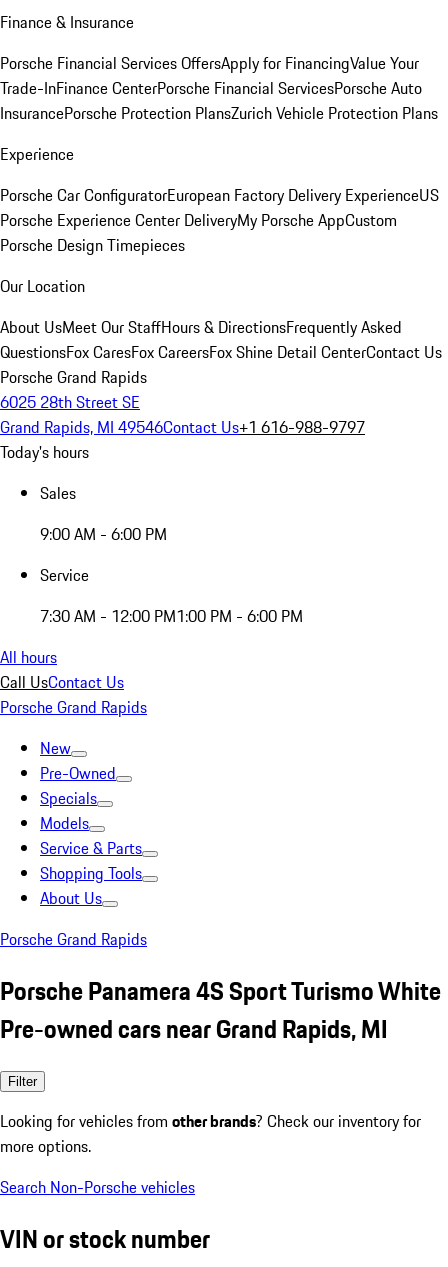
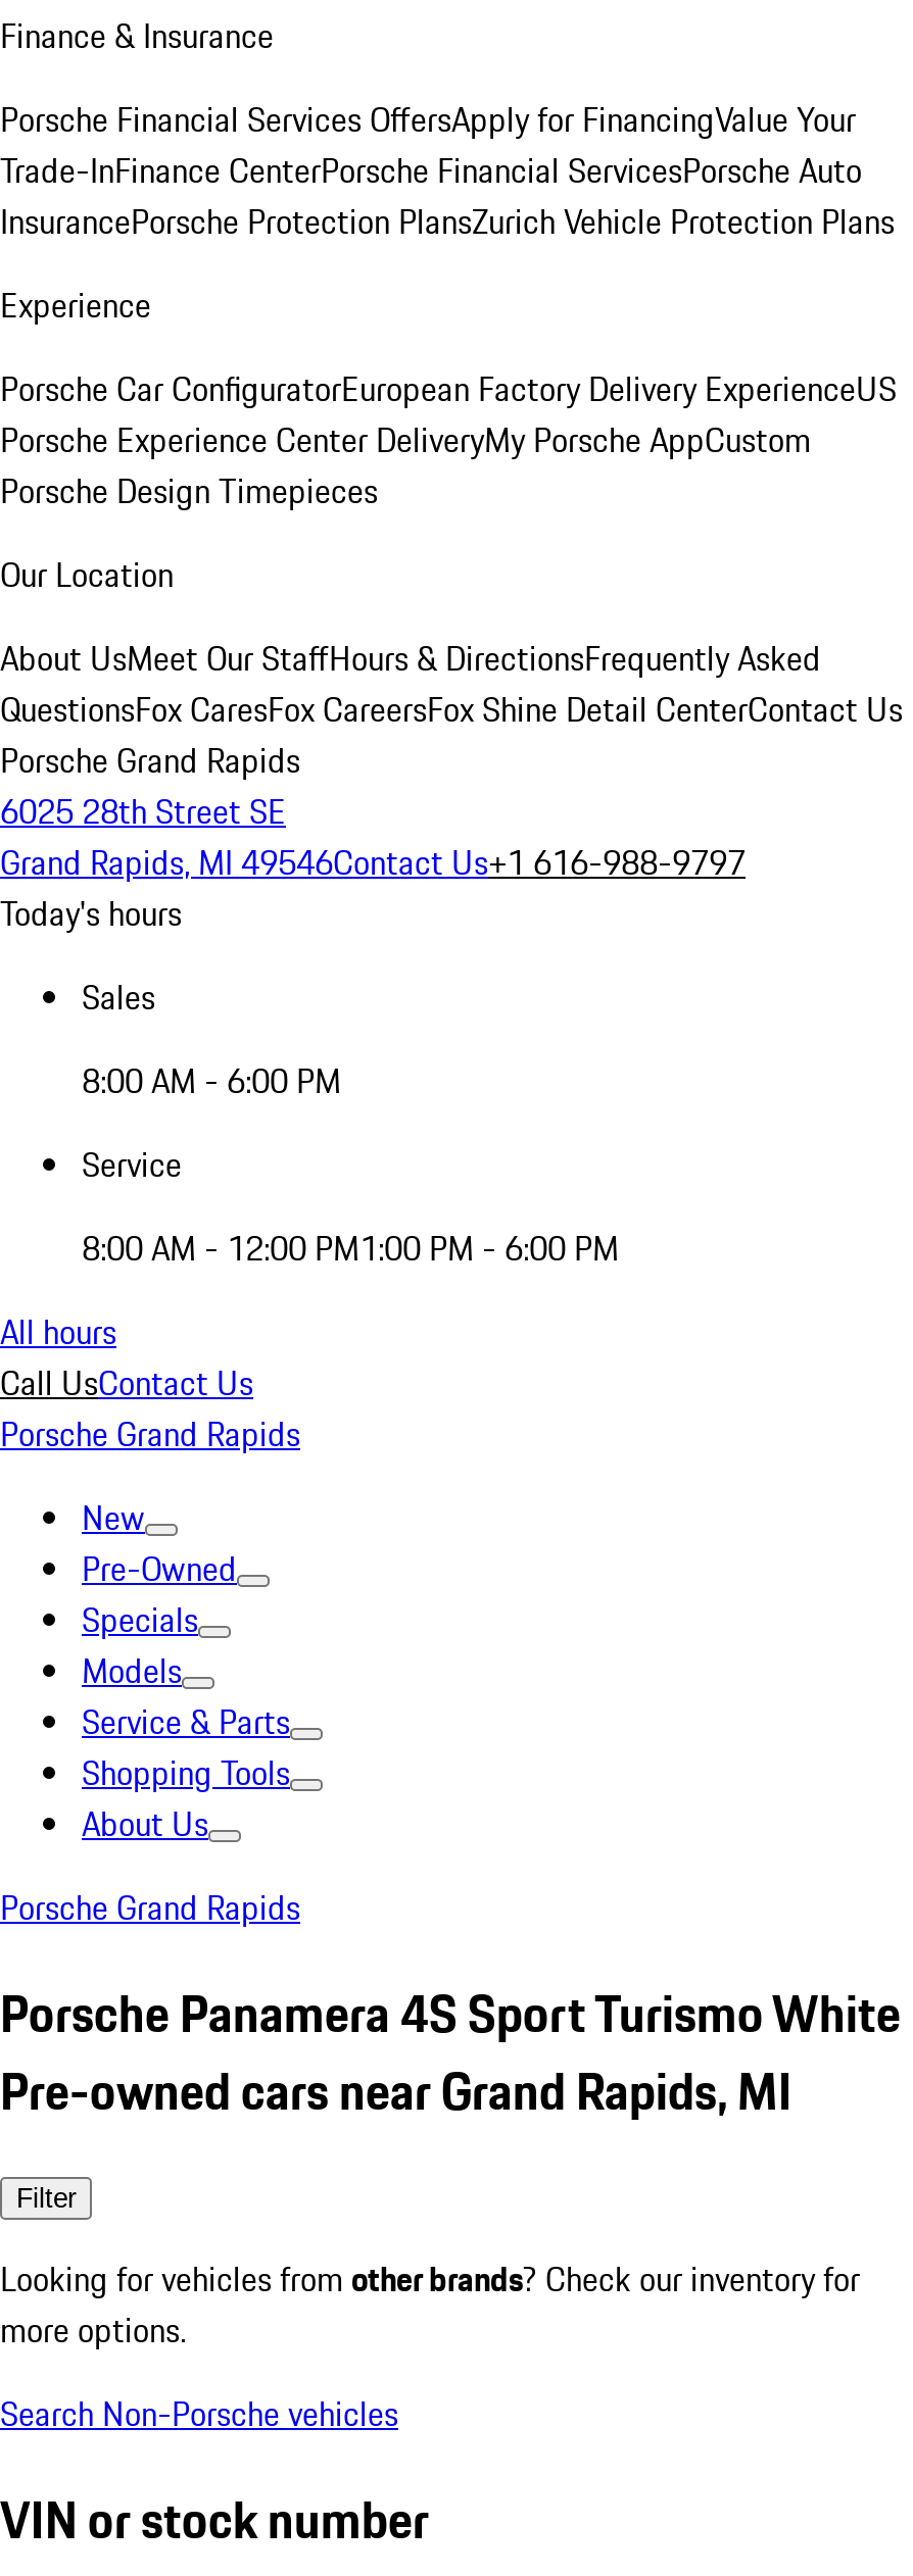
[40,522,167,546] 9:00 AM - 6:00 PM -> [82,1056,341,1105] 8:00 AM - 6:00 PM
[40,604,303,628] 7:30 AM - 12:00 PM1:00 PM - 6:00 PM -> [82,1224,619,1273] 8:00 AM - 12:00 PM1:00 PM - 6:00 PM

